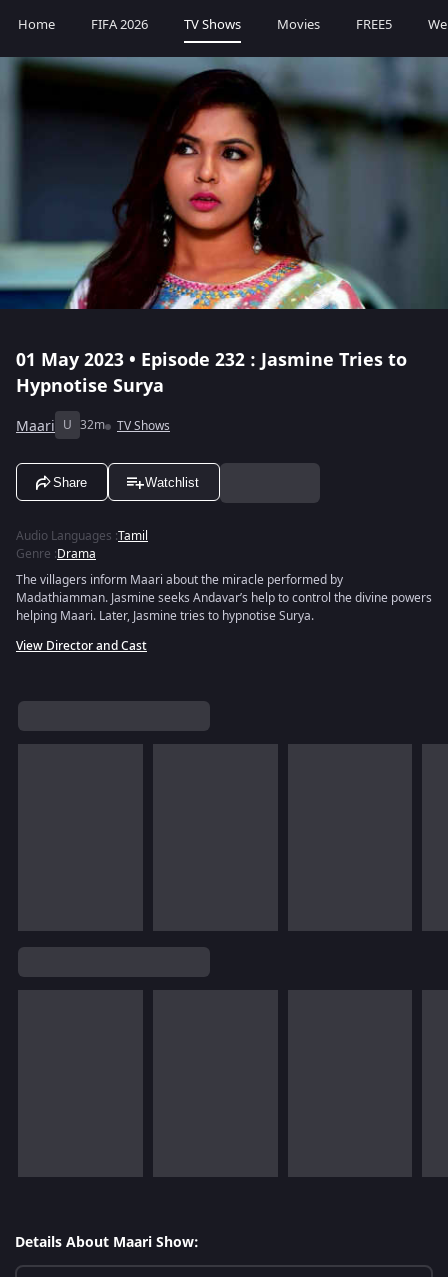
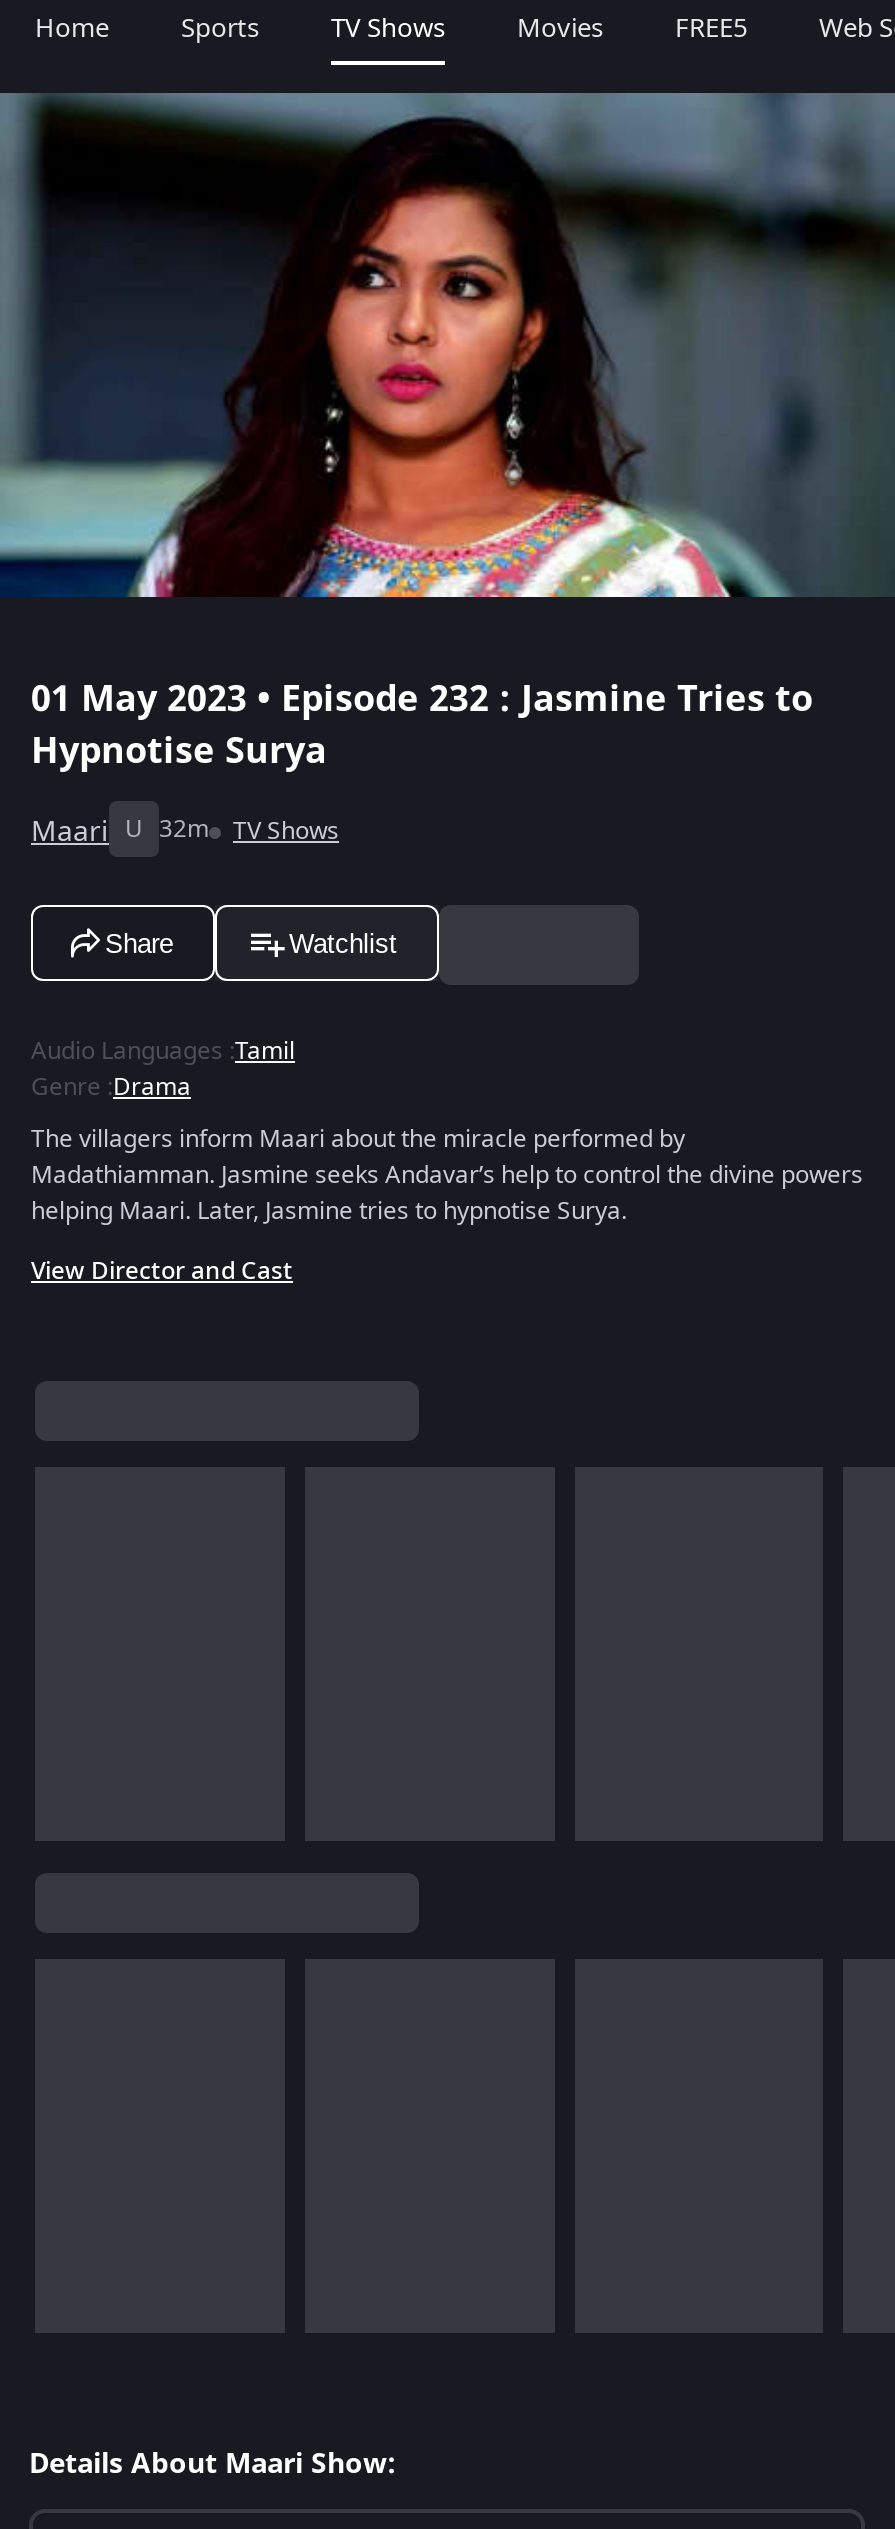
[91,15,148,34] FIFA 2026 -> [181,9,259,47] Sports

